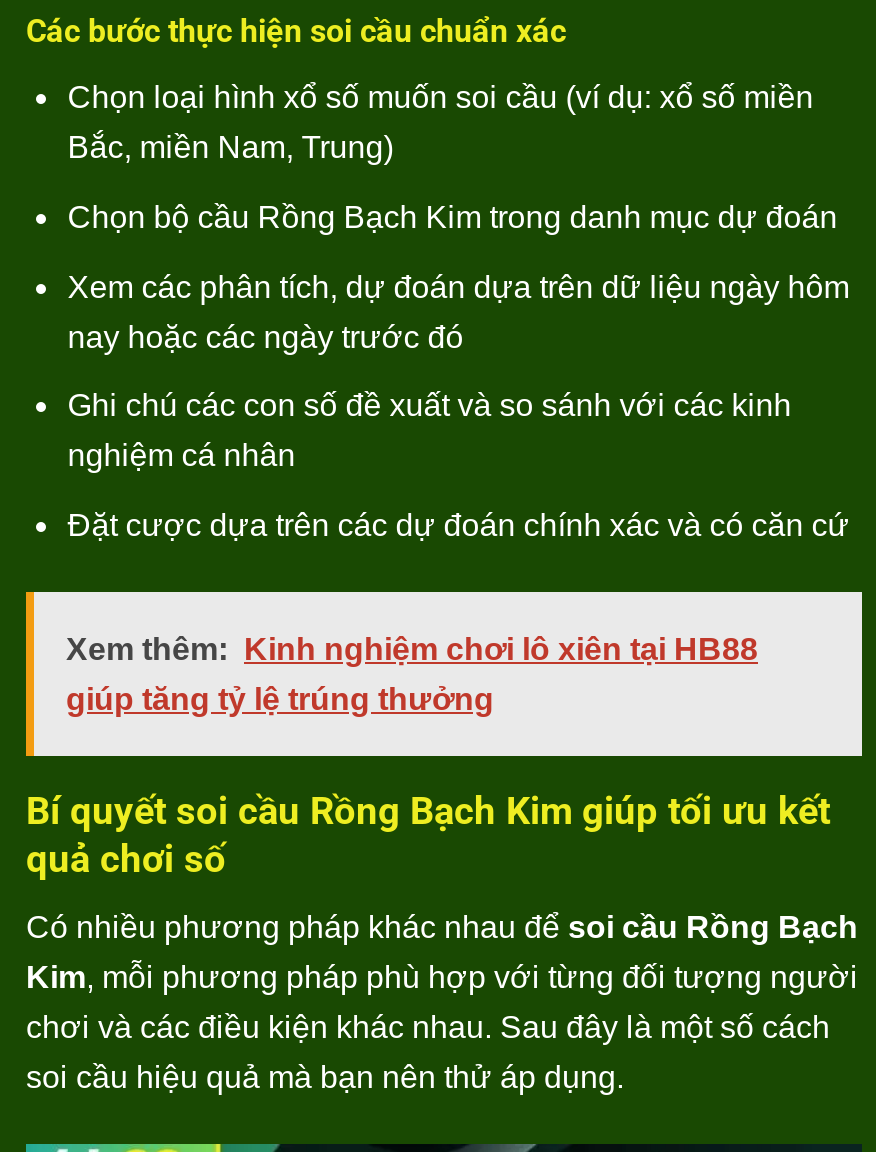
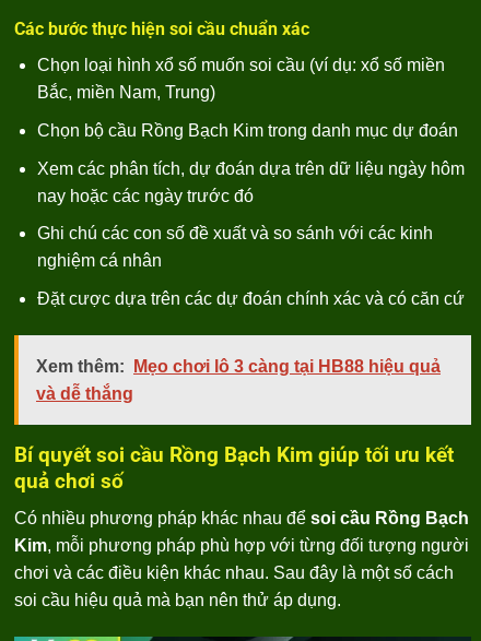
[66,631,758,665] Xem thêm: Kinh nghiệm chơi lô xiên tại HB88 -> [36,357,441,375] Xem thêm: Mẹo chơi lô 3 càng tại HB88 hiệu quả
[66,681,494,715] giúp tăng tỷ lệ trúng thưởng -> [36,384,133,403] và dễ thắng

